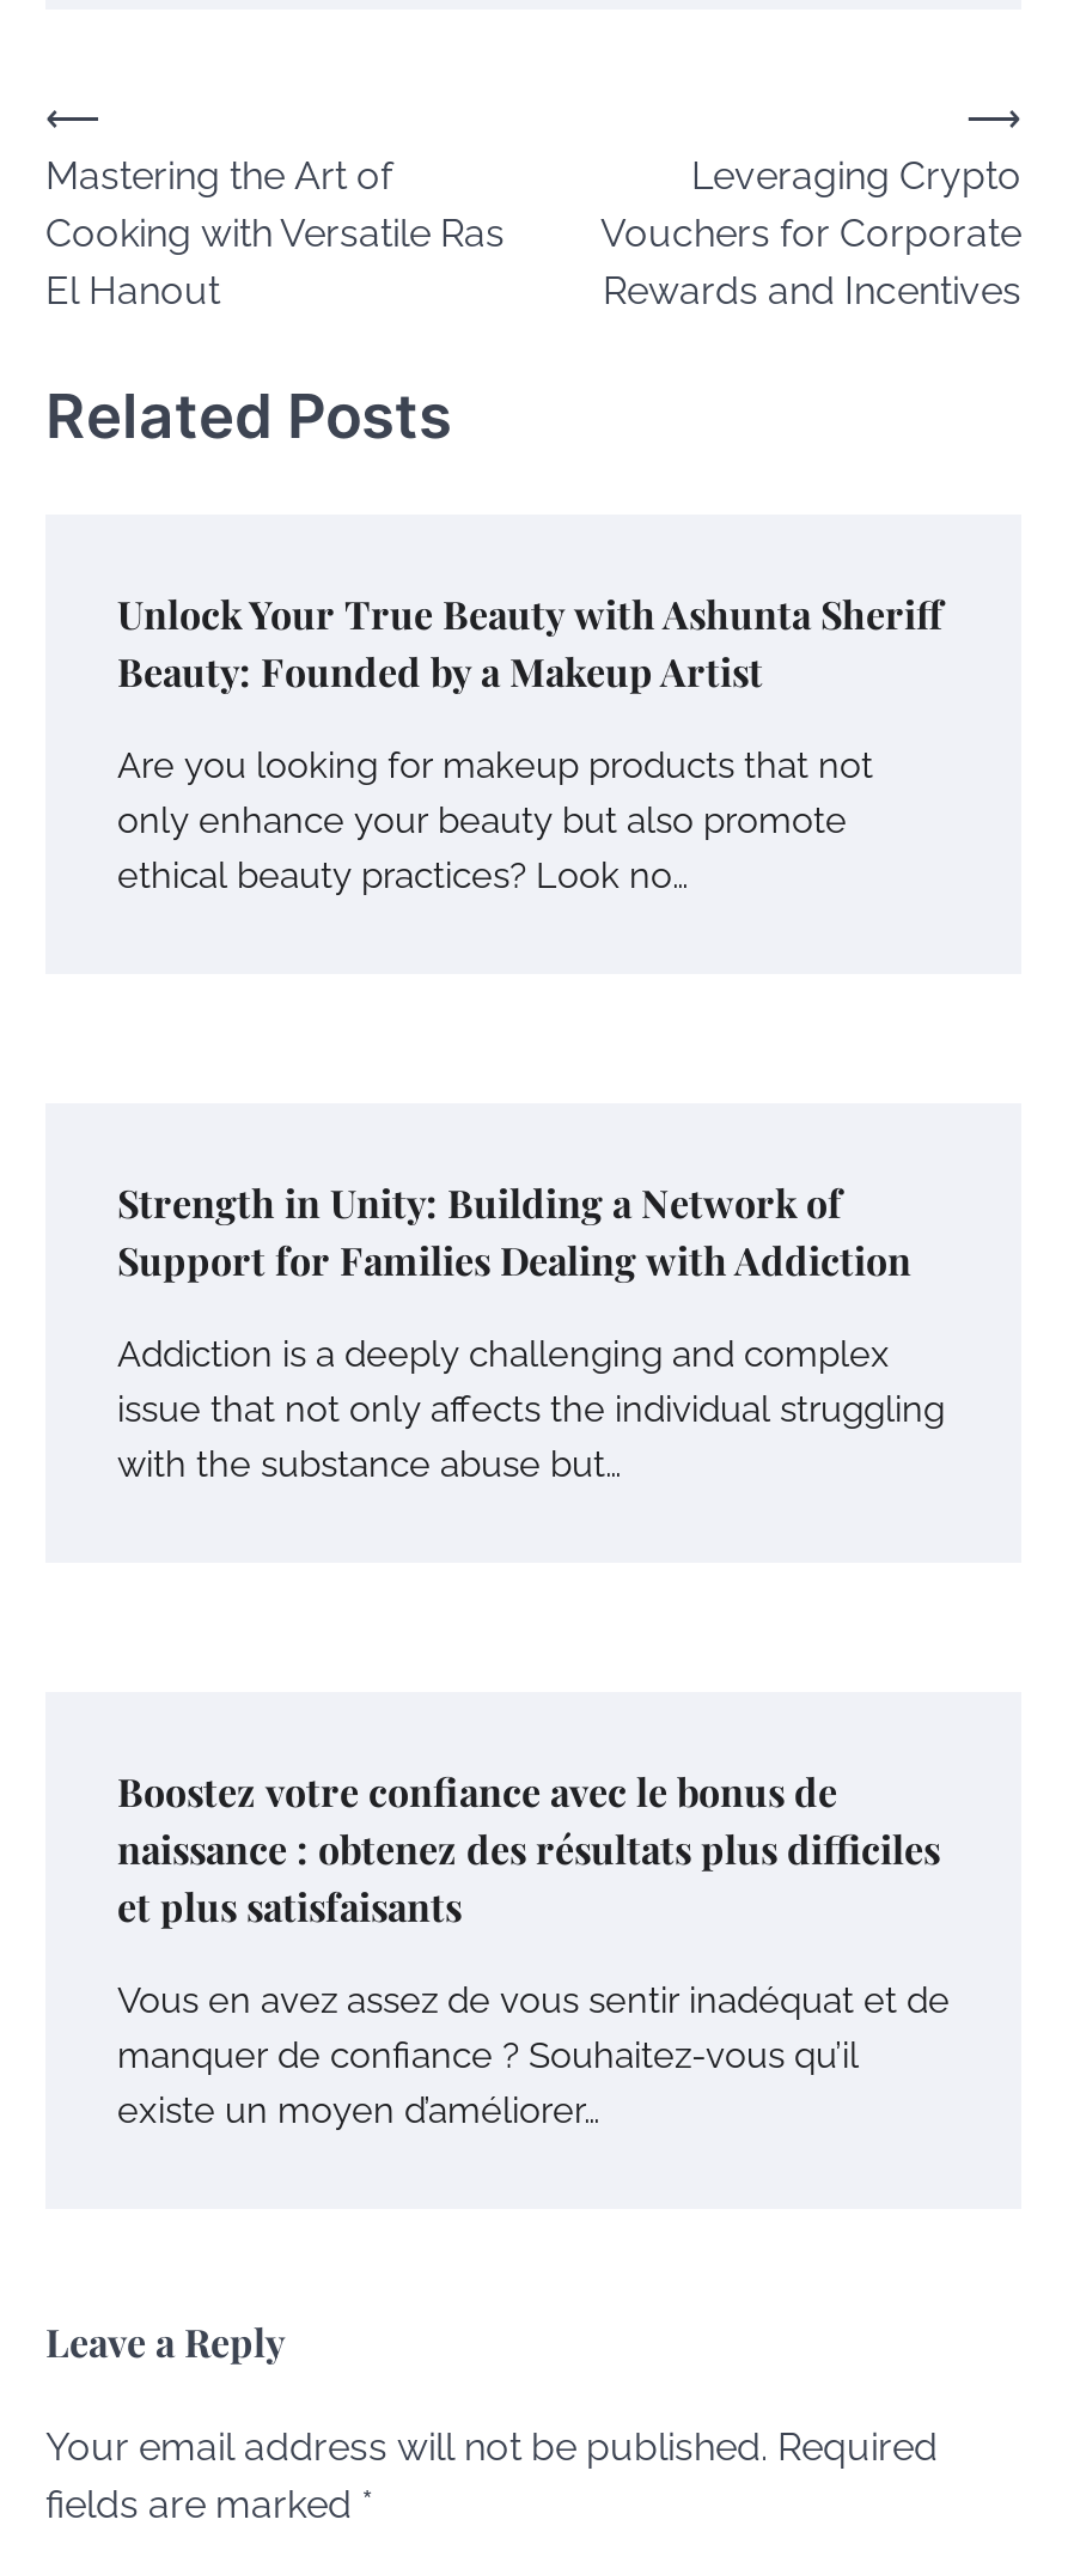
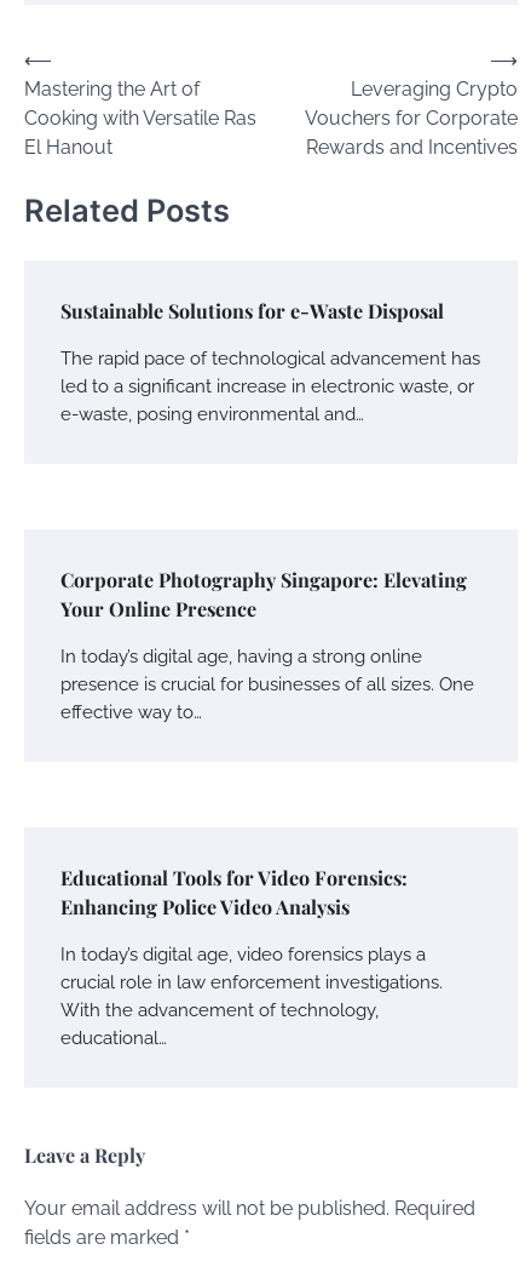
[117,588,942,695] Unlock Your True Beauty with Ashunta Sheriff | Beauty: Founded by a Makeup Artist -> [60,298,444,323] Sustainable Solutions for e-Waste Disposal
[117,743,873,894] Are you looking for makeup products that not | only enhance your beauty but also promote | ethical beauty practices? Look no… -> [60,347,480,423] The rapid pace of technological advancement has | led to a significant increase in electronic waste, or | e-waste, posing environmental and…
[117,1177,911,1284] Strength in Unity: Building a Network of | Support for Families Dealing with Addiction -> [60,566,467,621] Corporate Photography Singapore: Elevating | Your Online Presence
[117,1332,945,1483] Addiction is a deeply challenging and complex | issue that not only affects the individual struggling | with the substance abuse but… -> [60,645,474,721] In today’s digital age, having a strong online | presence is crucial for businesses of all sizes. One | effective way to…
[117,1765,940,1930] Boostez votre confiance avec le bonus de | naissance : obtenez des résultats plus difficiles | et plus satisfaisants -> [60,864,408,919] Educational Tools for Video Forensics: | Enhancing Police Video Analysis
[117,1978,950,2129] Vous en avez assez de vous sentir inadéquat et de | manquer de confiance ? Souhaitez-vous qu’il | existe un moyen d’améliorer… -> [60,943,443,1047] In today’s digital age, video forensics plays a | crucial role in law enforcement investigations. | With the advancement of technology, | educational…

